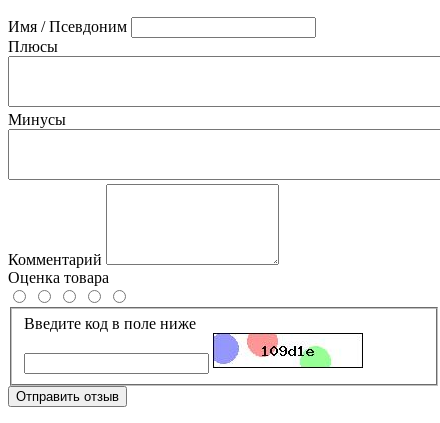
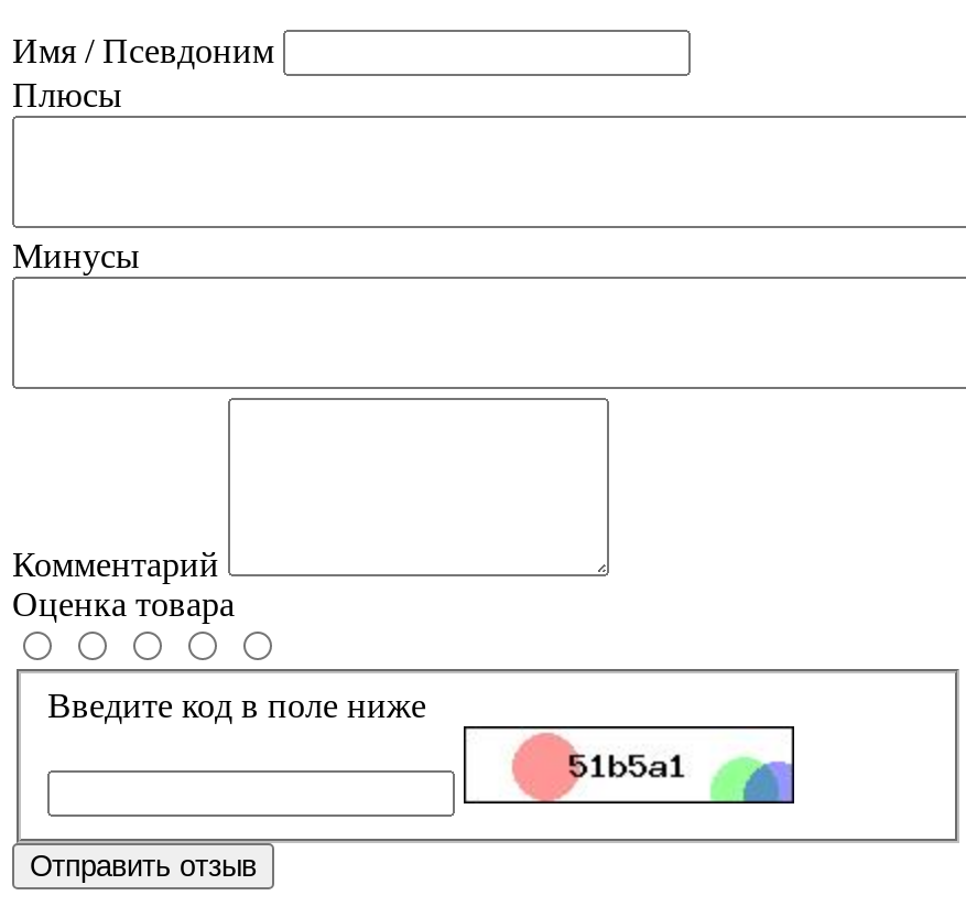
[213,333,363,368] [image] -> [464,726,794,803] [image]

